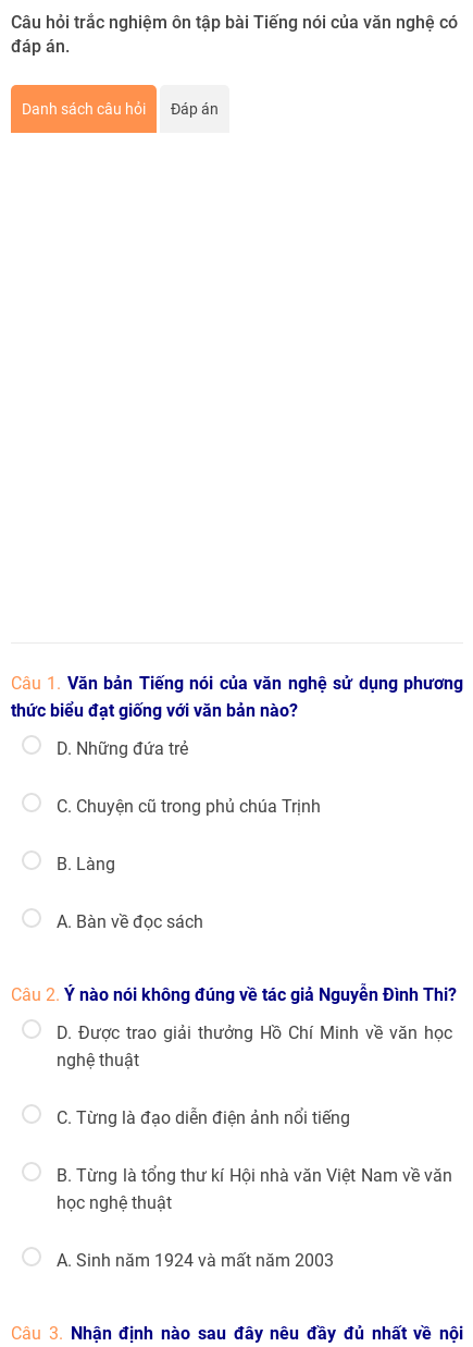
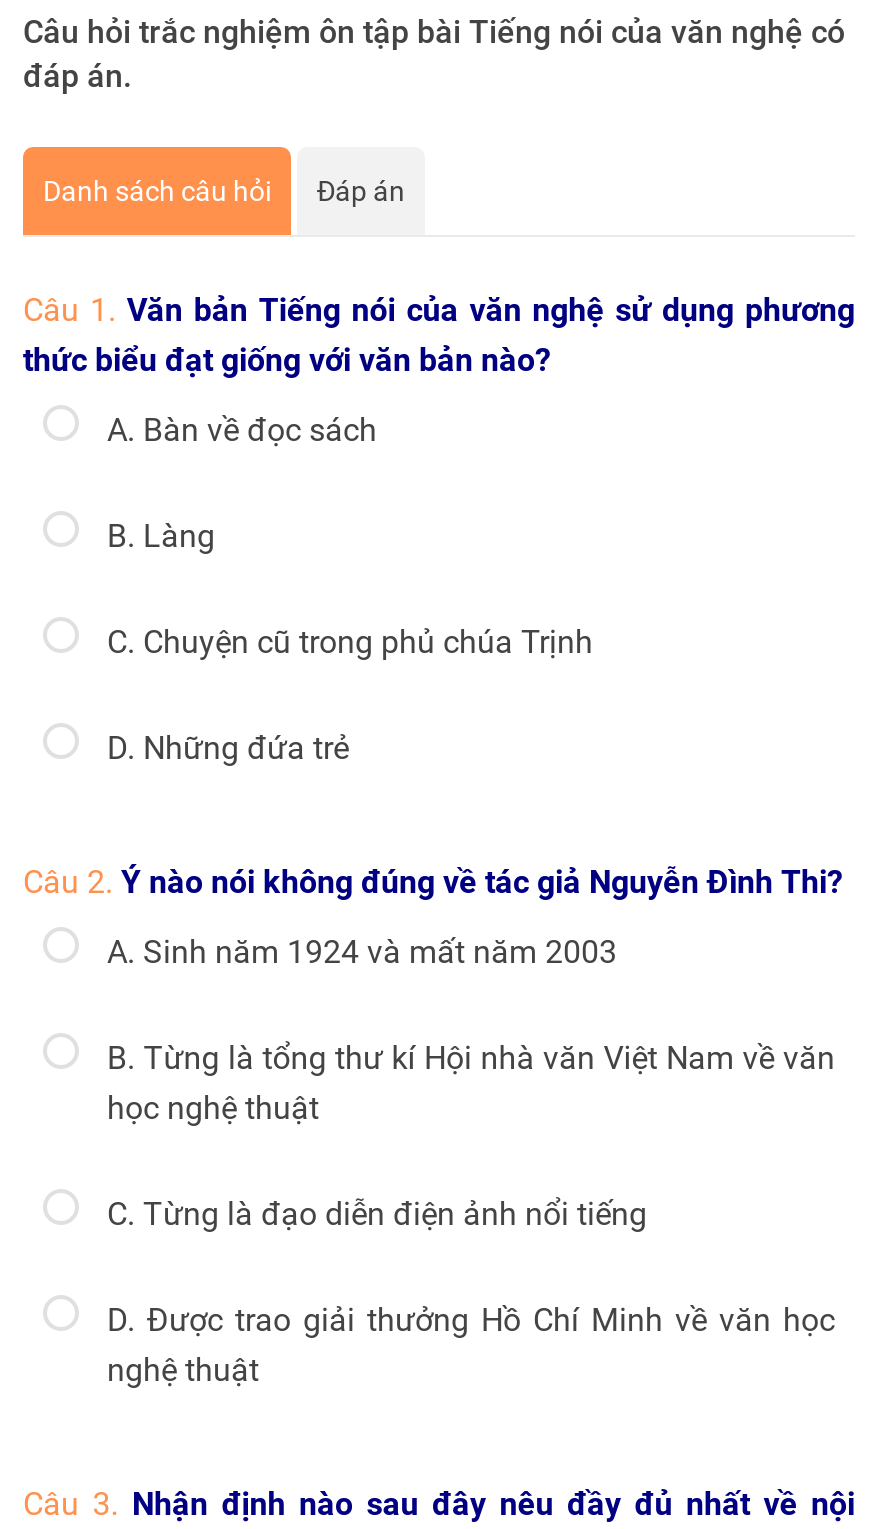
moved [57,796,321,932] -> [107,411,593,661]: C. Chuyện cũ trong phủ chúa Trịnh | B. Làng | A. Bàn về đọc sách
moved [57,1107,452,1271] -> [107,933,835,1233]: C. Từng là đạo diễn điện ảnh nổi tiếng | B. Từng là tổng thư kí Hội nhà văn Việt Nam về văn | học nghệ thuật | A. Sinh năm 1924 và mất năm 2003

